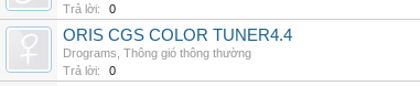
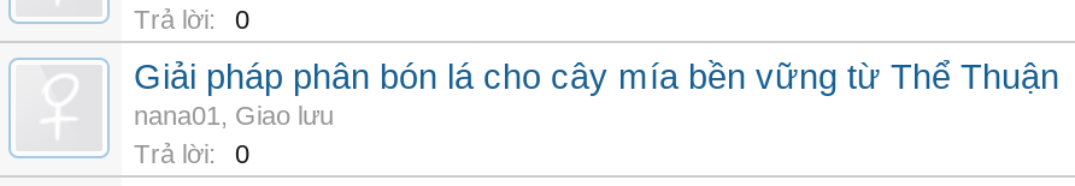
[63,26,292,60] ORIS CGS COLOR TUNER4.4 | Drograms, Thông gió thông thường -> [134,58,1059,130] Giải pháp phân bón lá cho cây mía bền vững từ Thể Thuận | nana01, Giao lưu

